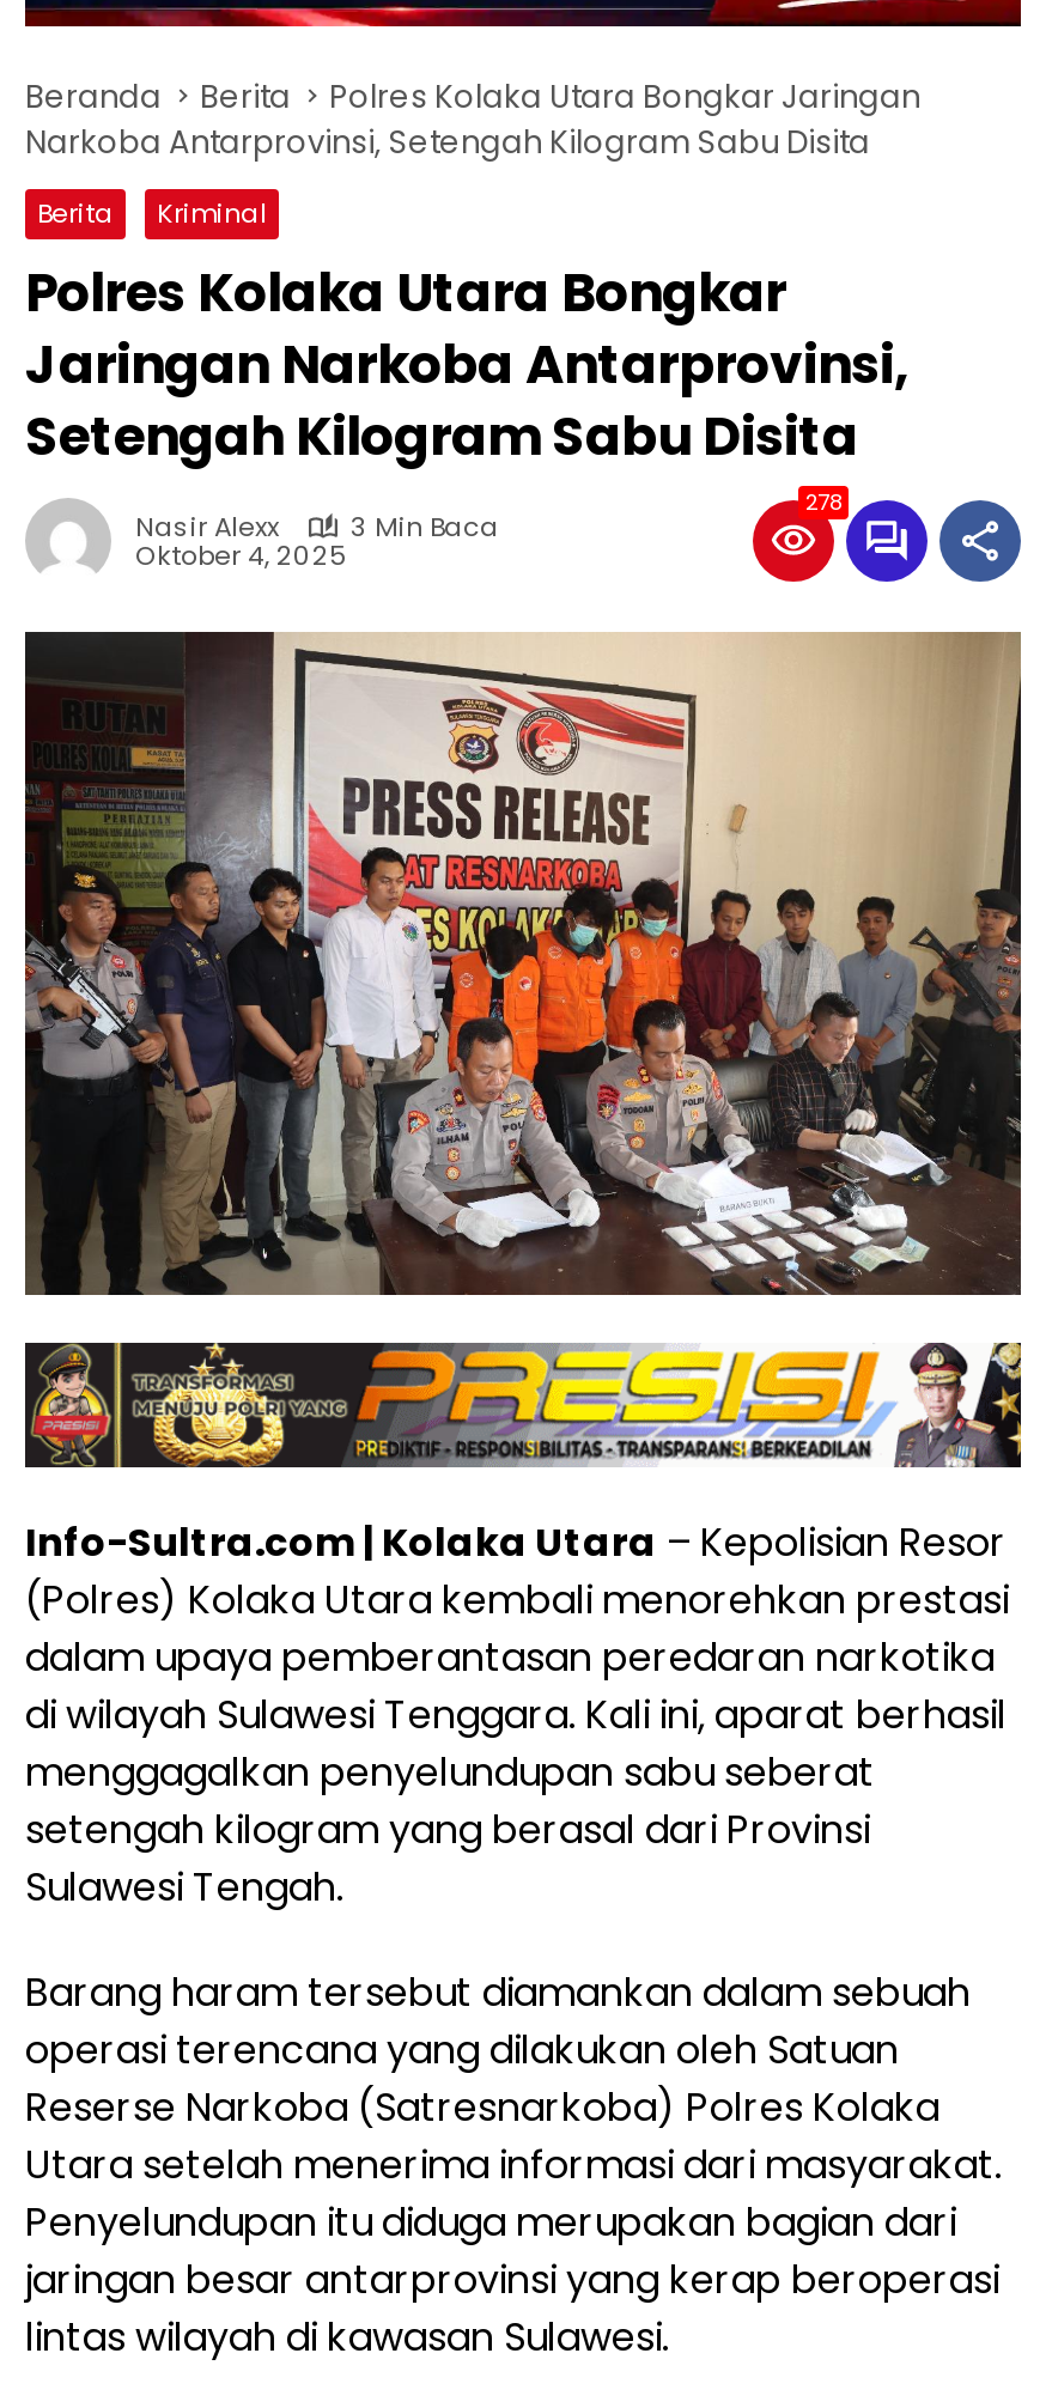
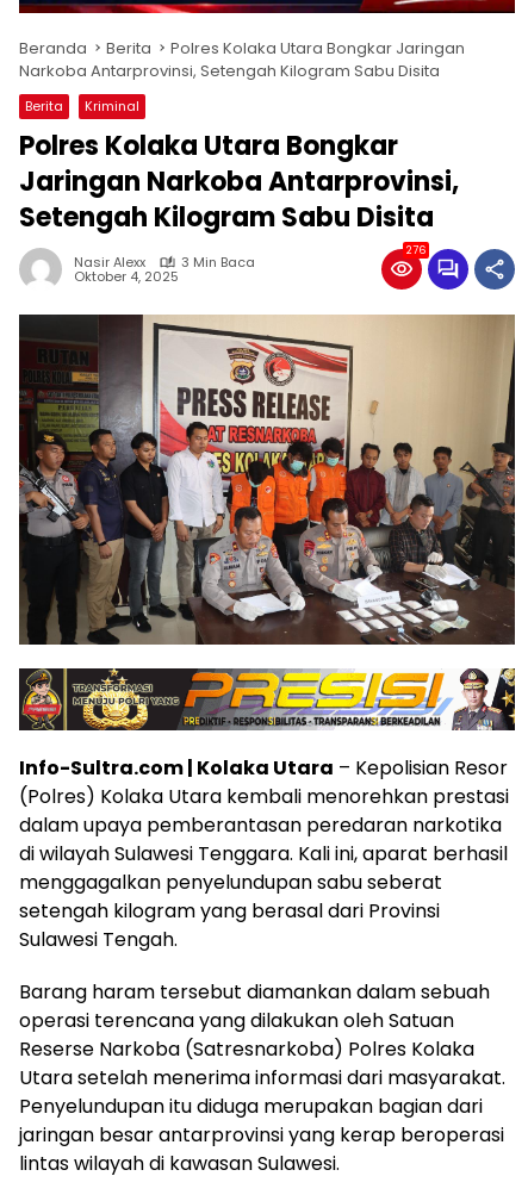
[805,488,841,517] 278 -> [406,243,425,257] 276

